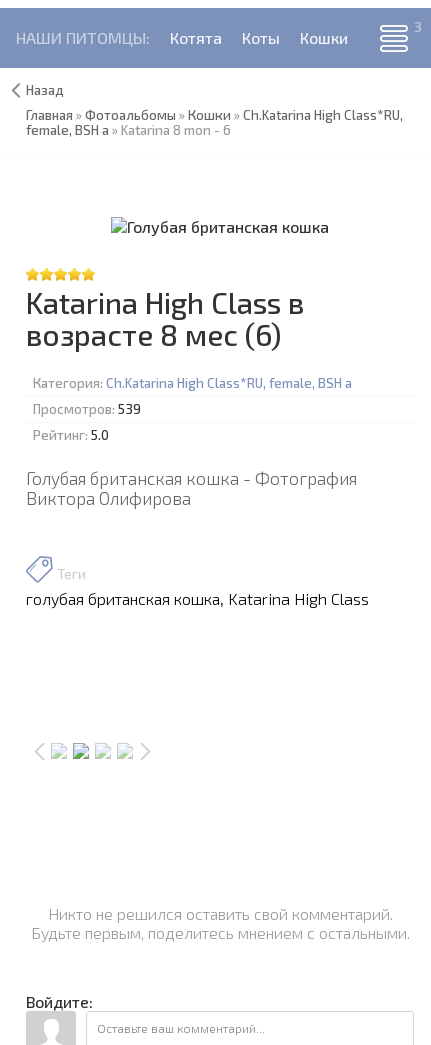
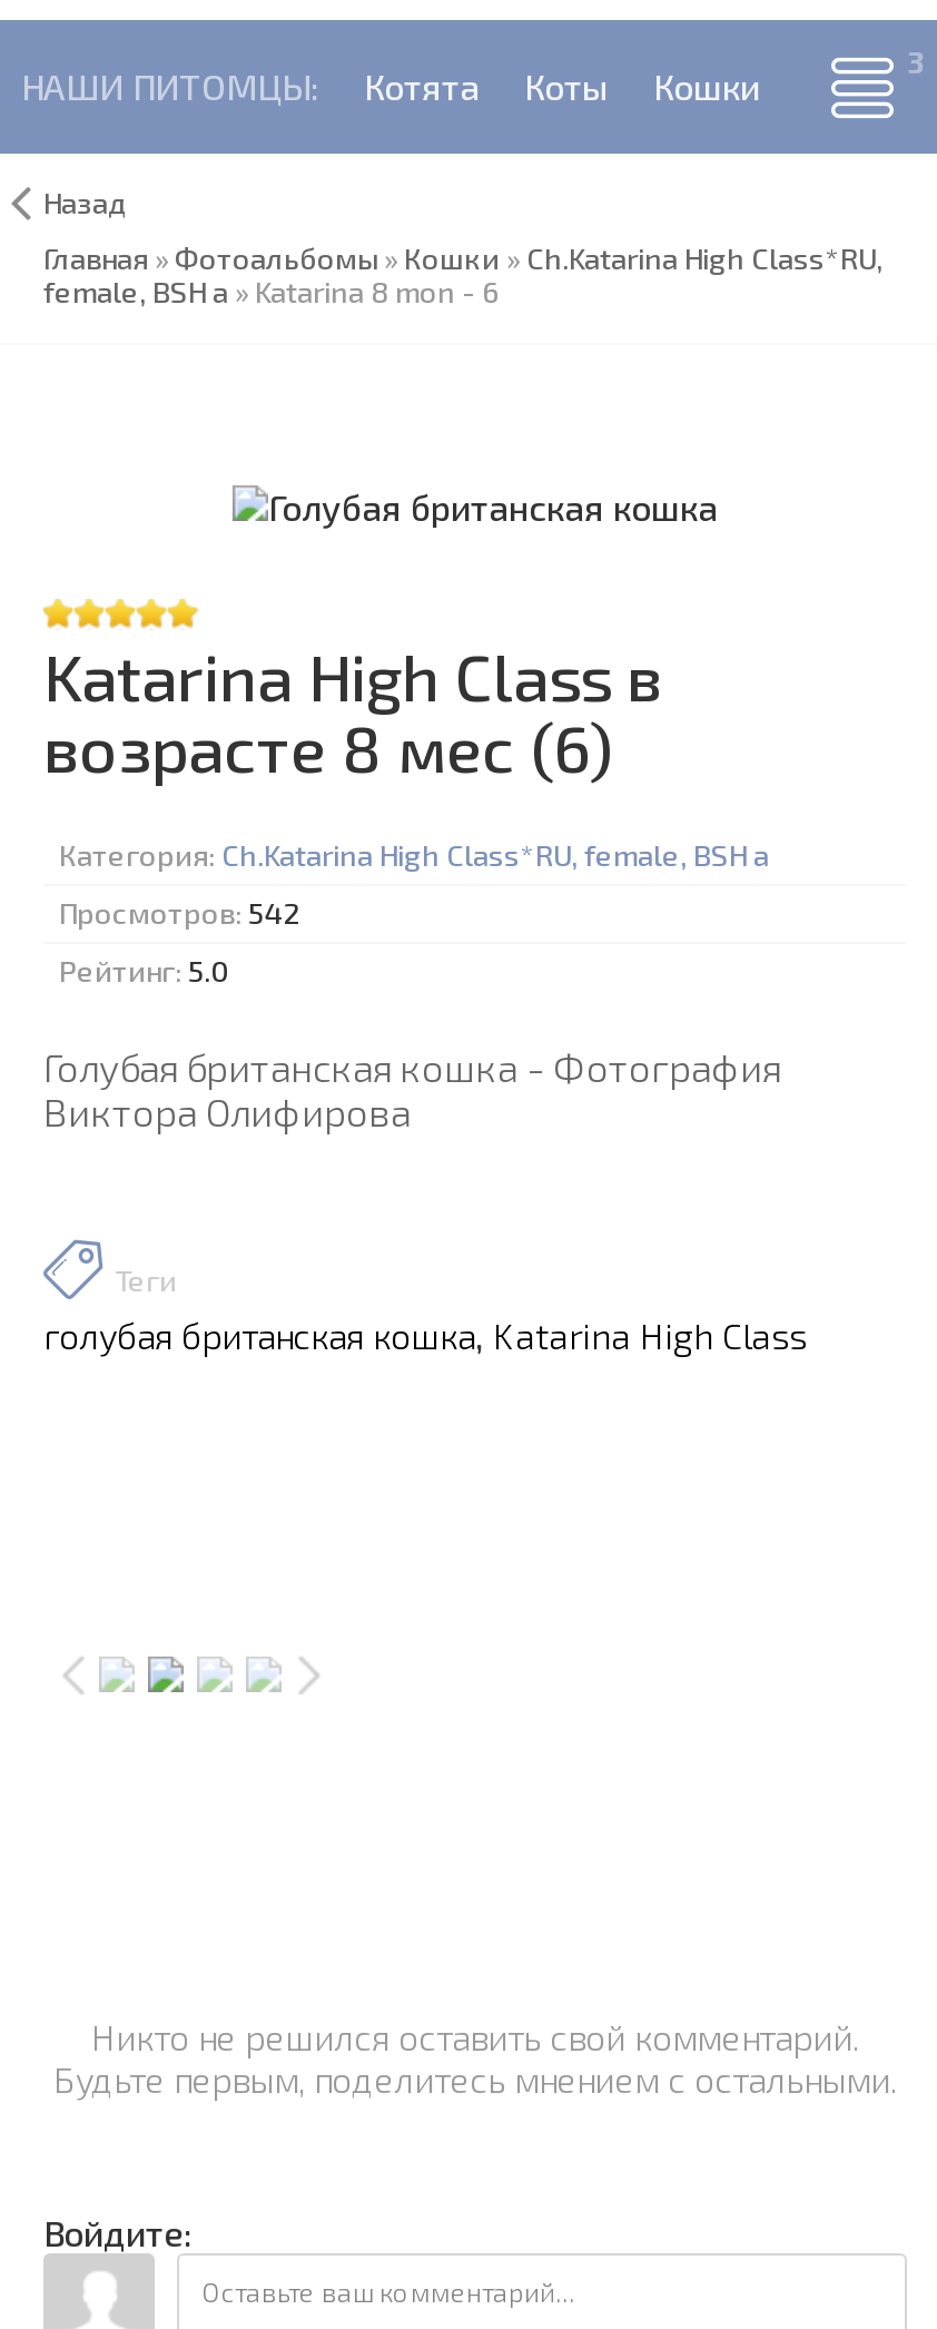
[33,401,141,417] Просмотров: 539 -> [59,894,302,930] Просмотров: 542

